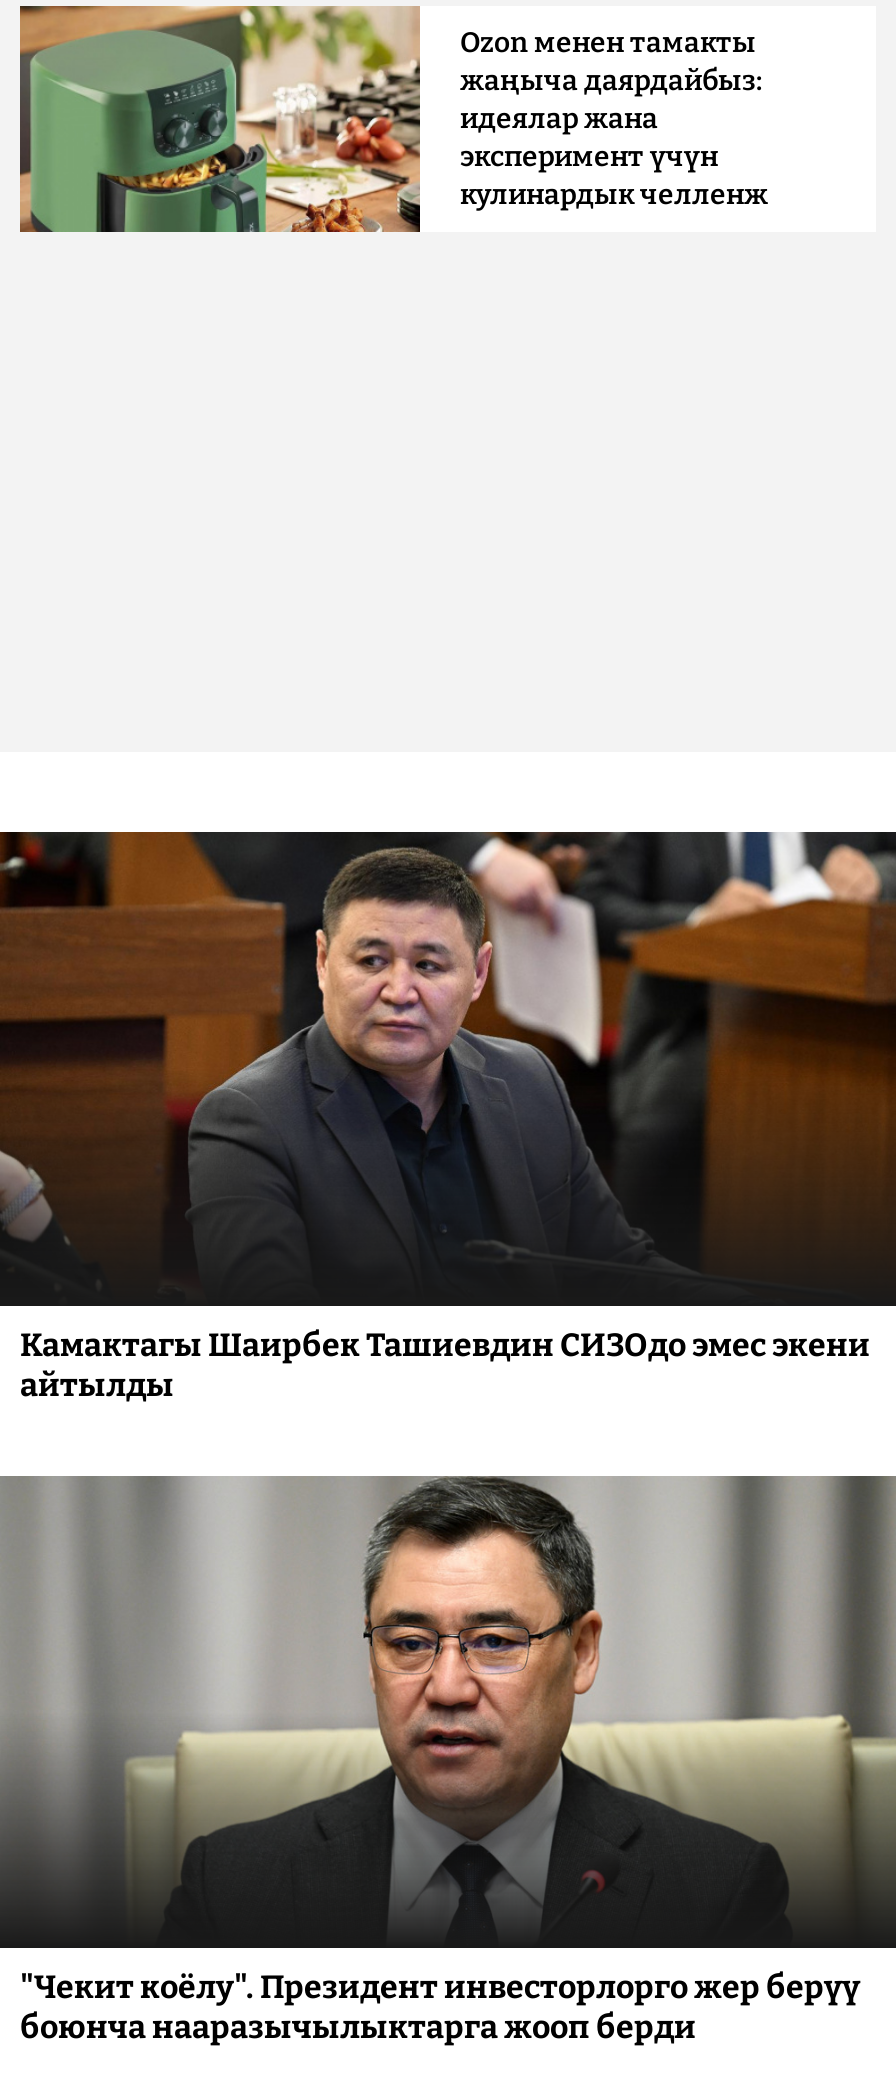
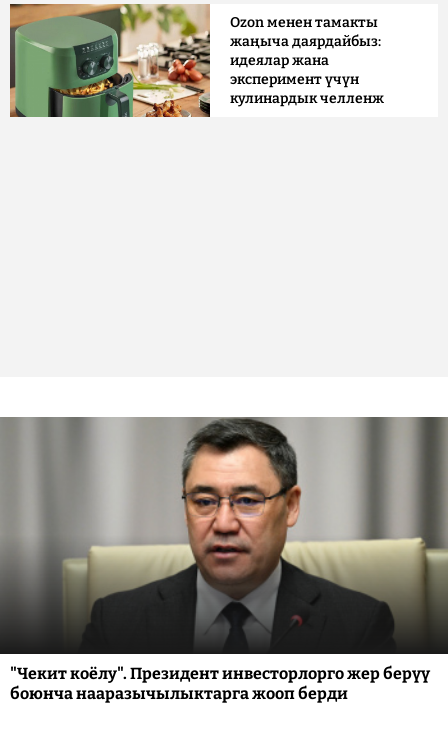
[6,830,890,1403] [image] | Камактагы Шаирбек Ташиевдин СИЗОдо эмес экени | айтылды -> none

